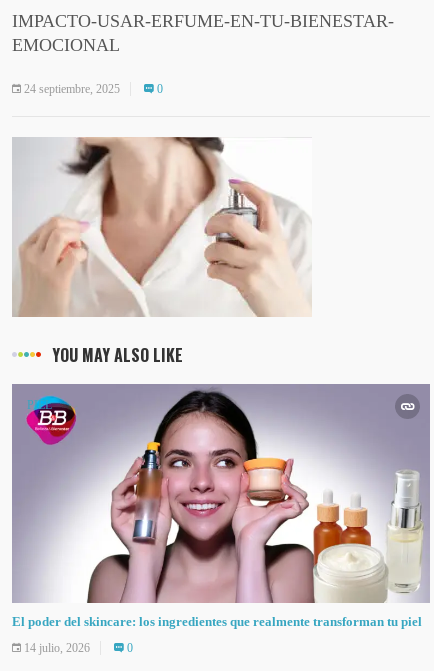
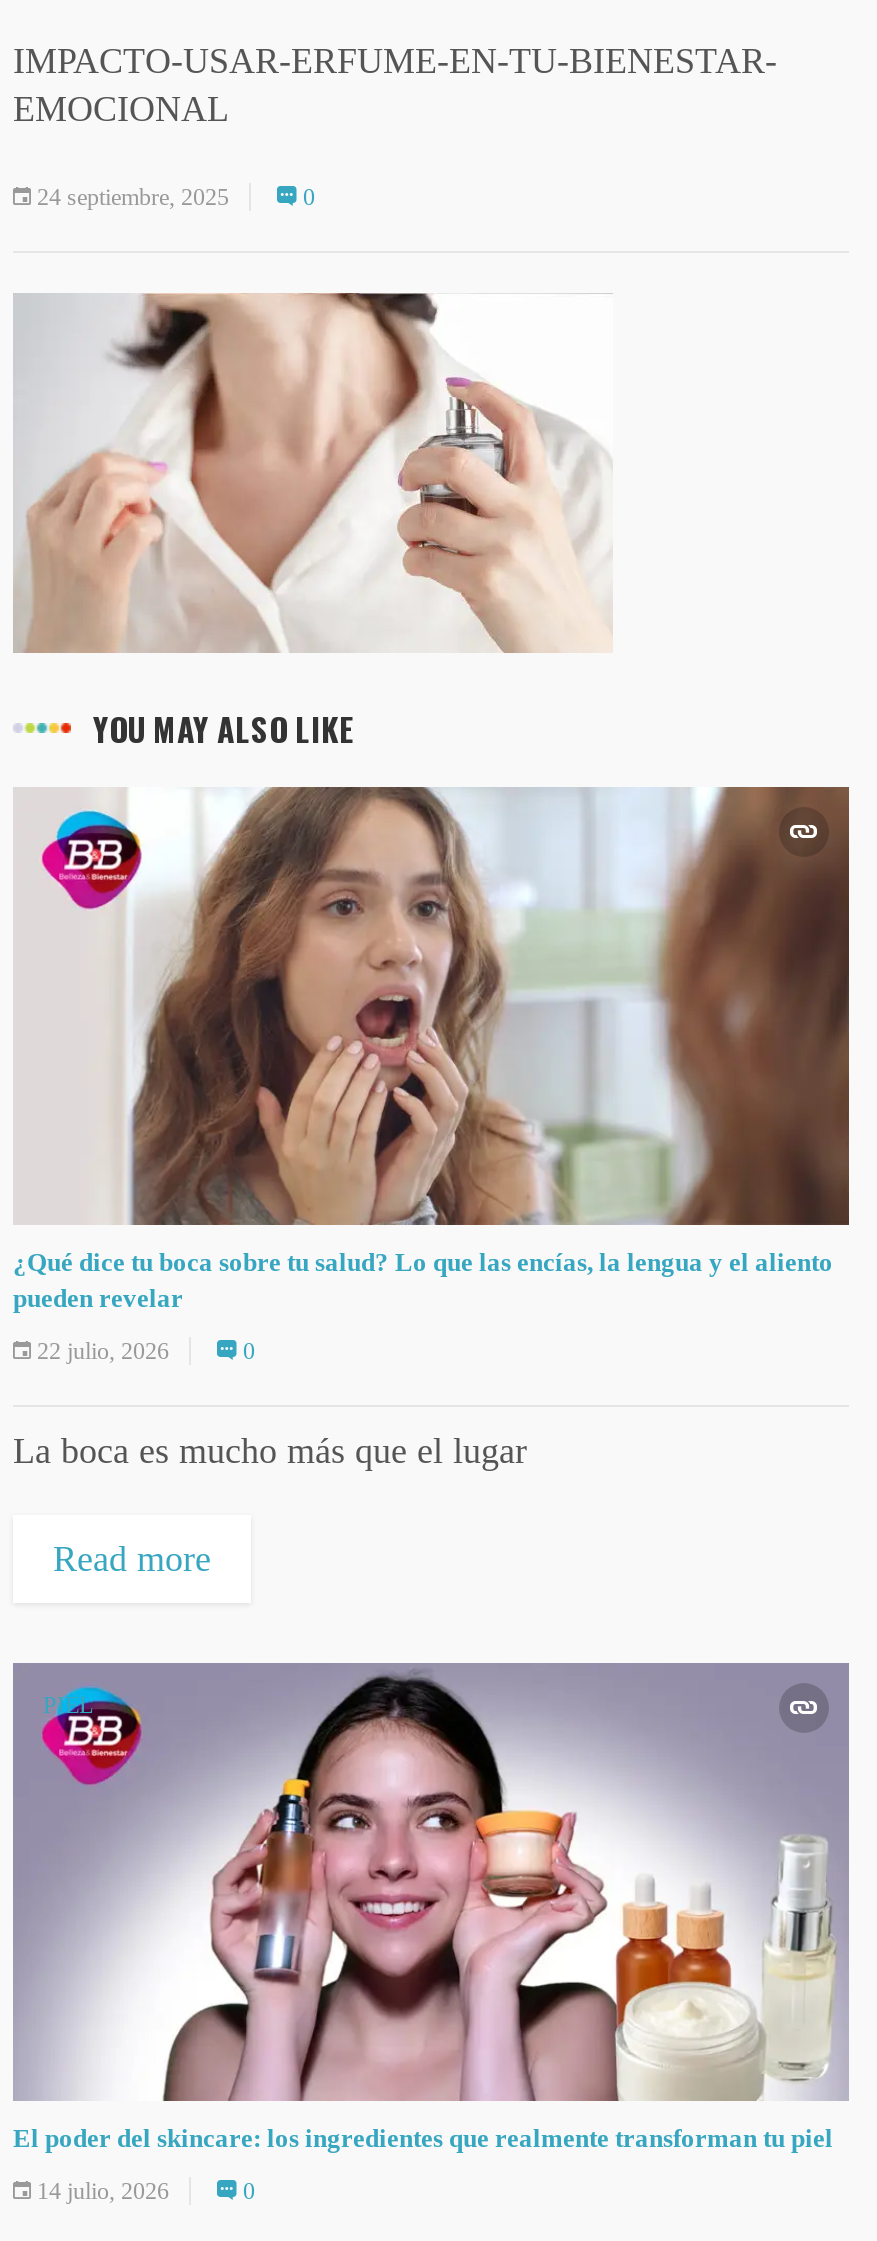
none -> [13,785,851,1580] [image] | ¿Qué dice tu boca sobre tu salud? Lo que las encías, la lengua y el aliento | pueden revelar | 22 julio, 2026 | 0 | La boca es mucho más que el lugar | Read more

